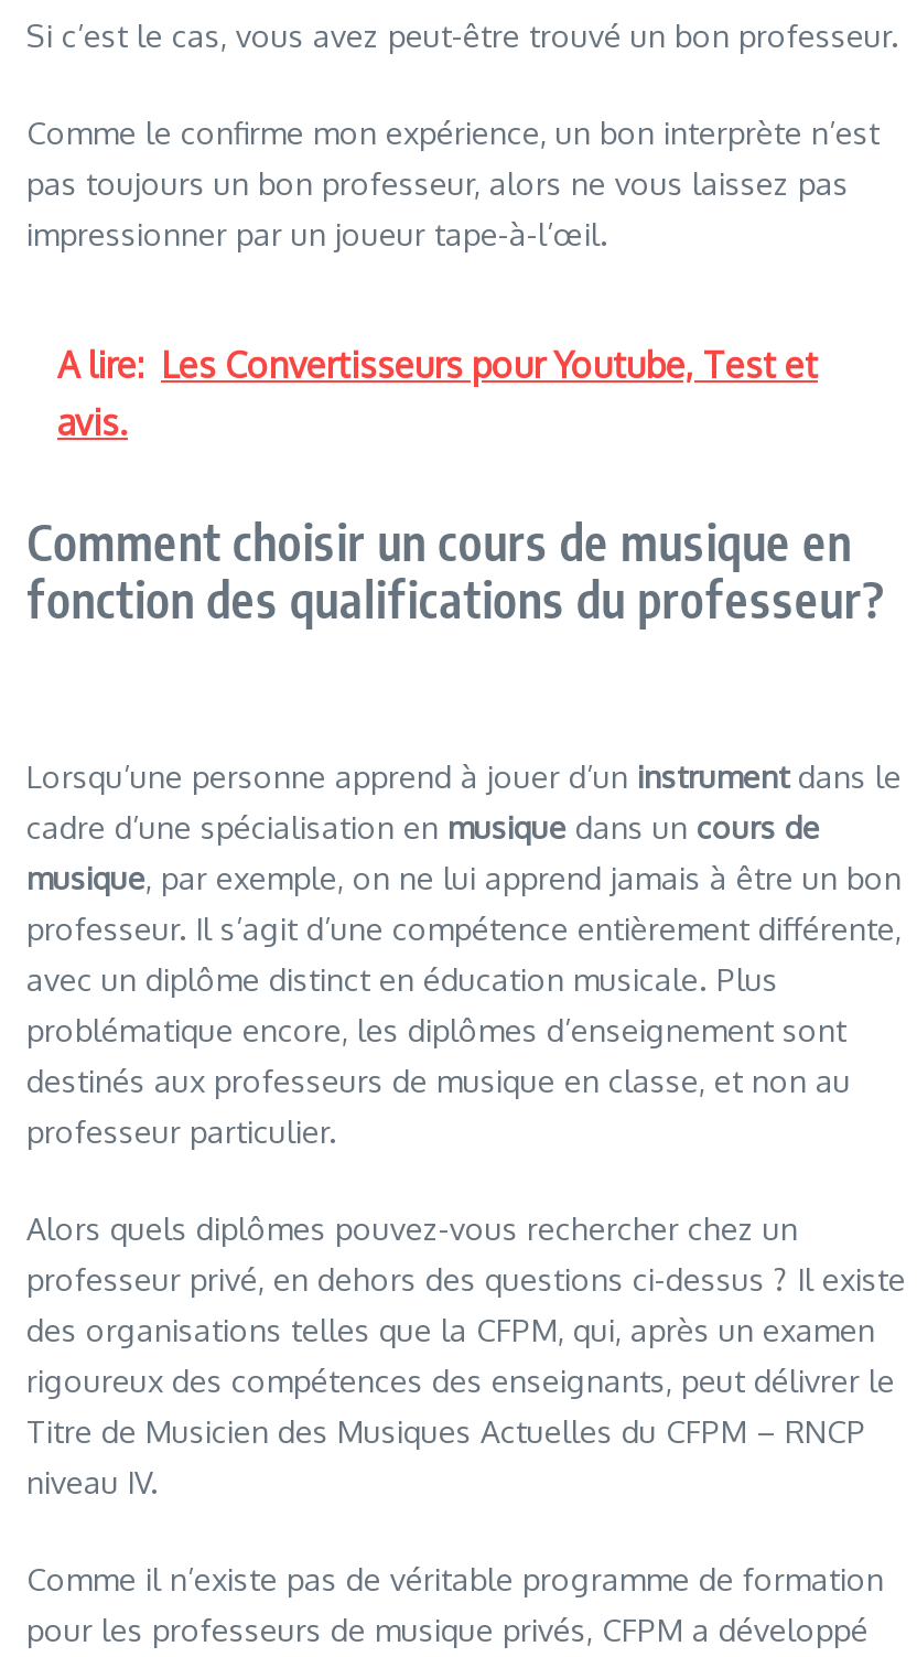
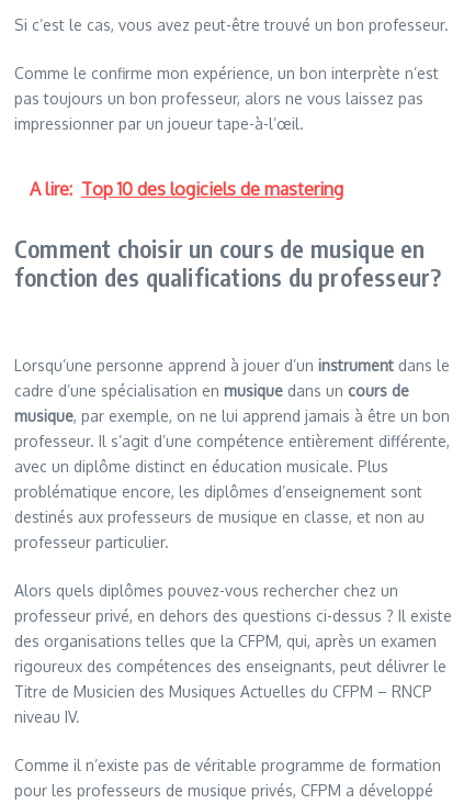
[57,343,818,444] A lire: Les Convertisseurs pour Youtube, Test et | avis. -> [30,178,343,200] A lire: Top 10 des logiciels de mastering

